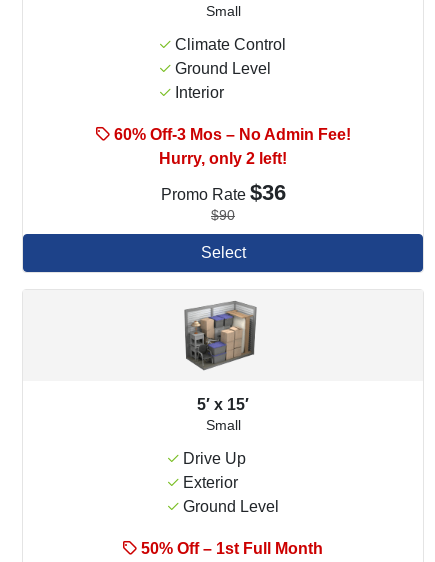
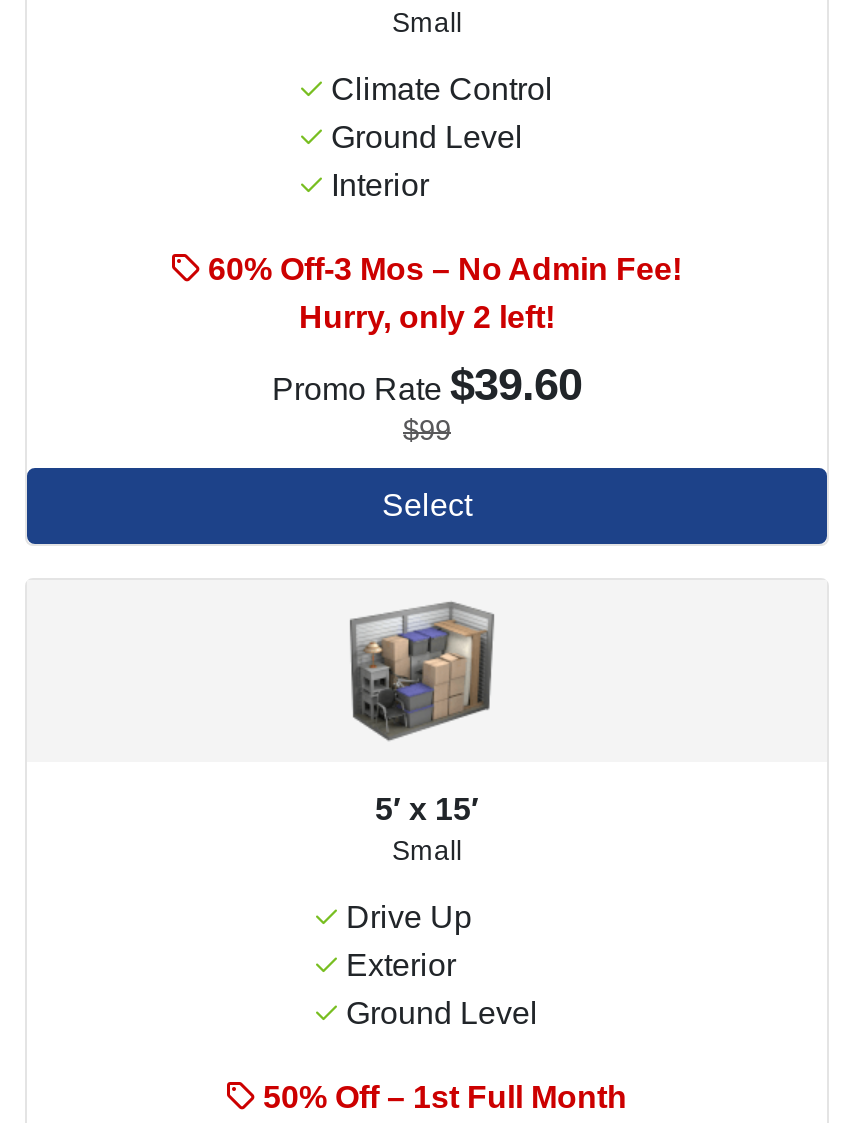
[160,180,285,205] Promo Rate $36 -> [272,361,582,411] Promo Rate $39.60
[211,207,235,223] $90 -> [403,415,451,447] $99

